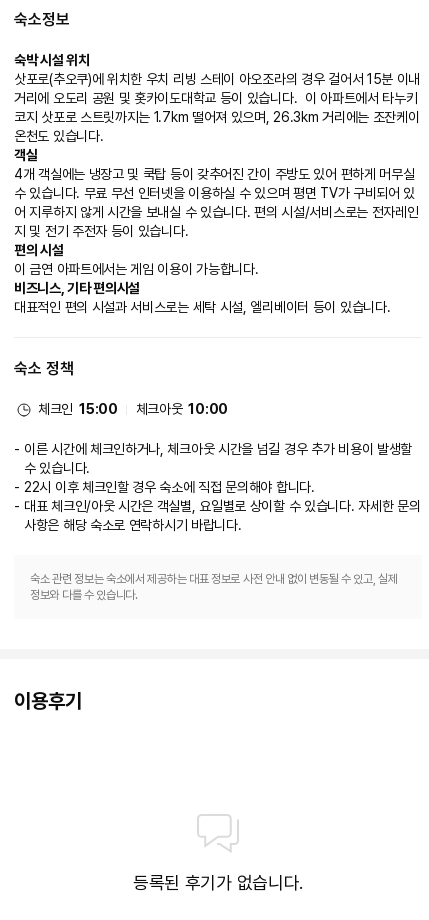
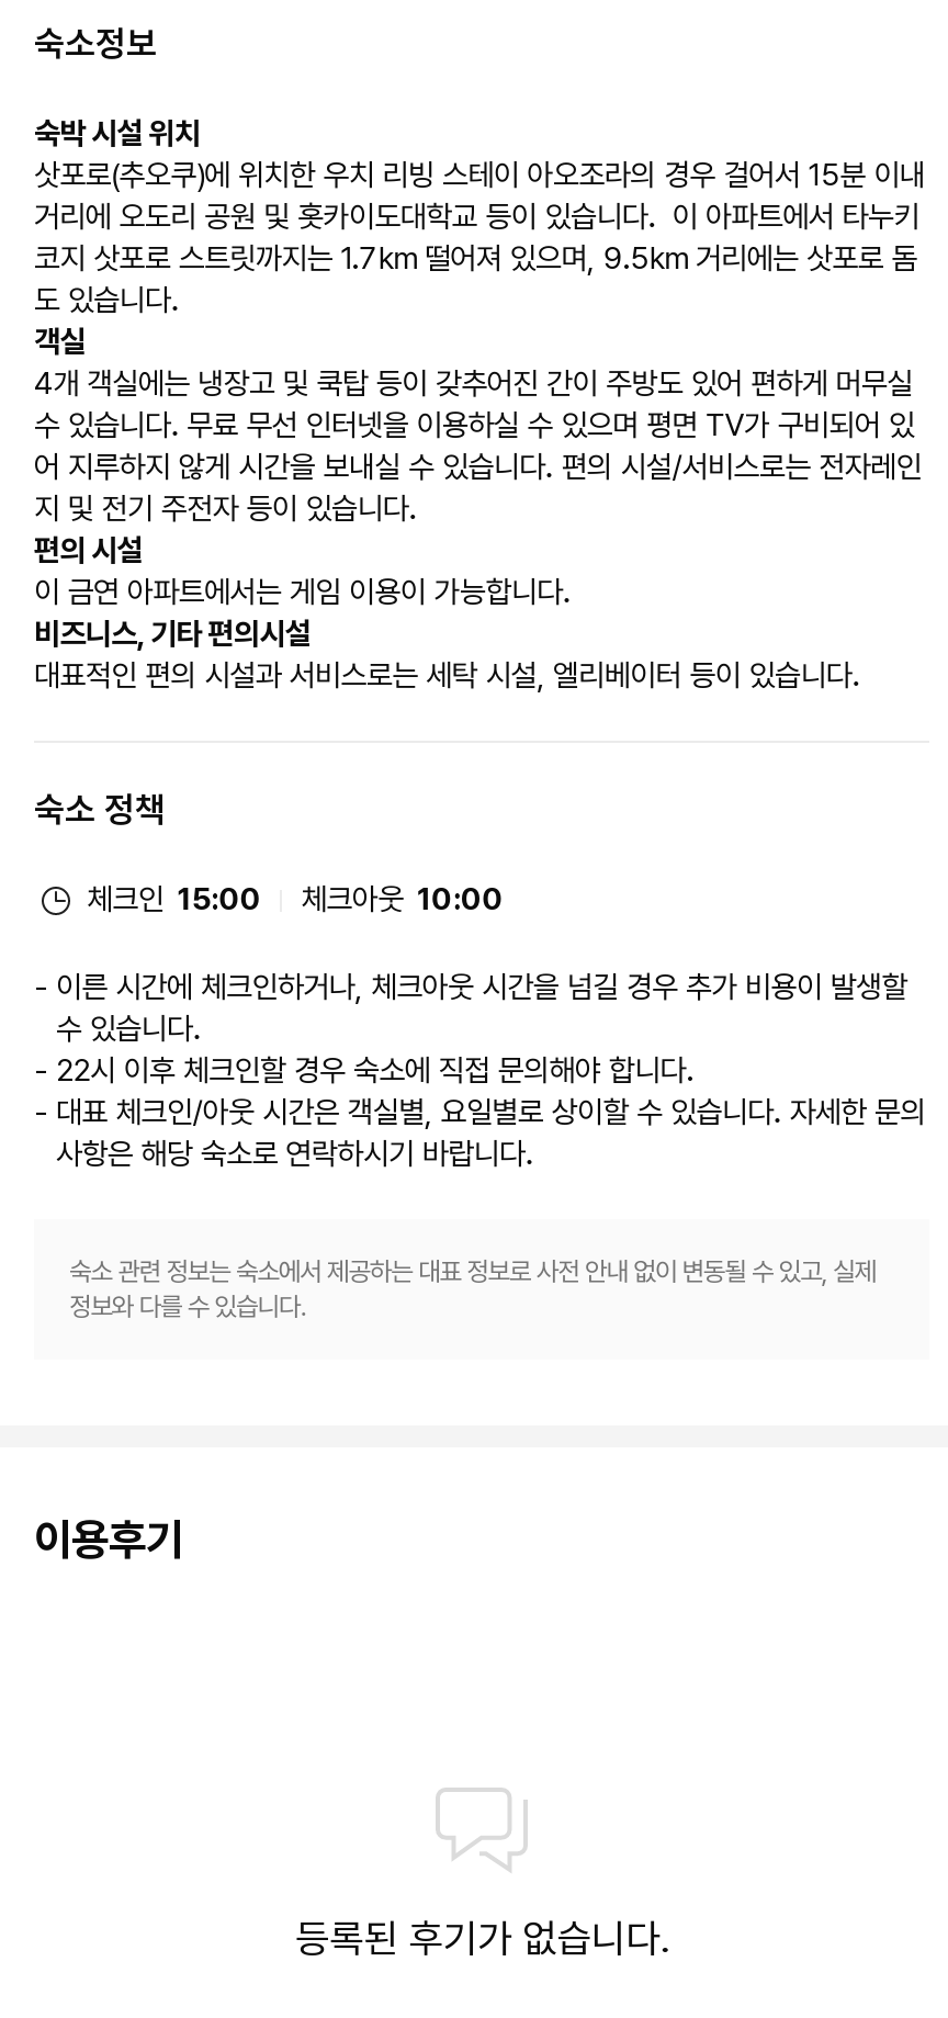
[14,109,419,144] 코지 삿포로 스트릿까지는 1.7km 떨어져 있으며, 26.3km 거리에는 조잔케이 | 온천도 있습니다. -> [34,239,917,316] 코지 삿포로 스트릿까지는 1.7km 떨어져 있으며, 9.5km 거리에는 삿포로 돔 | 도 있습니다.

